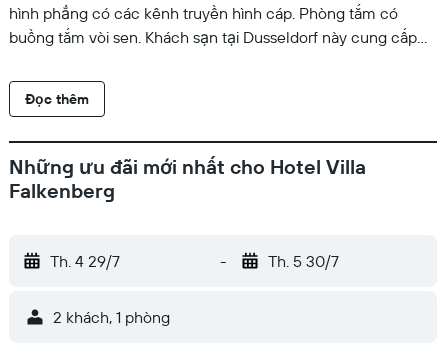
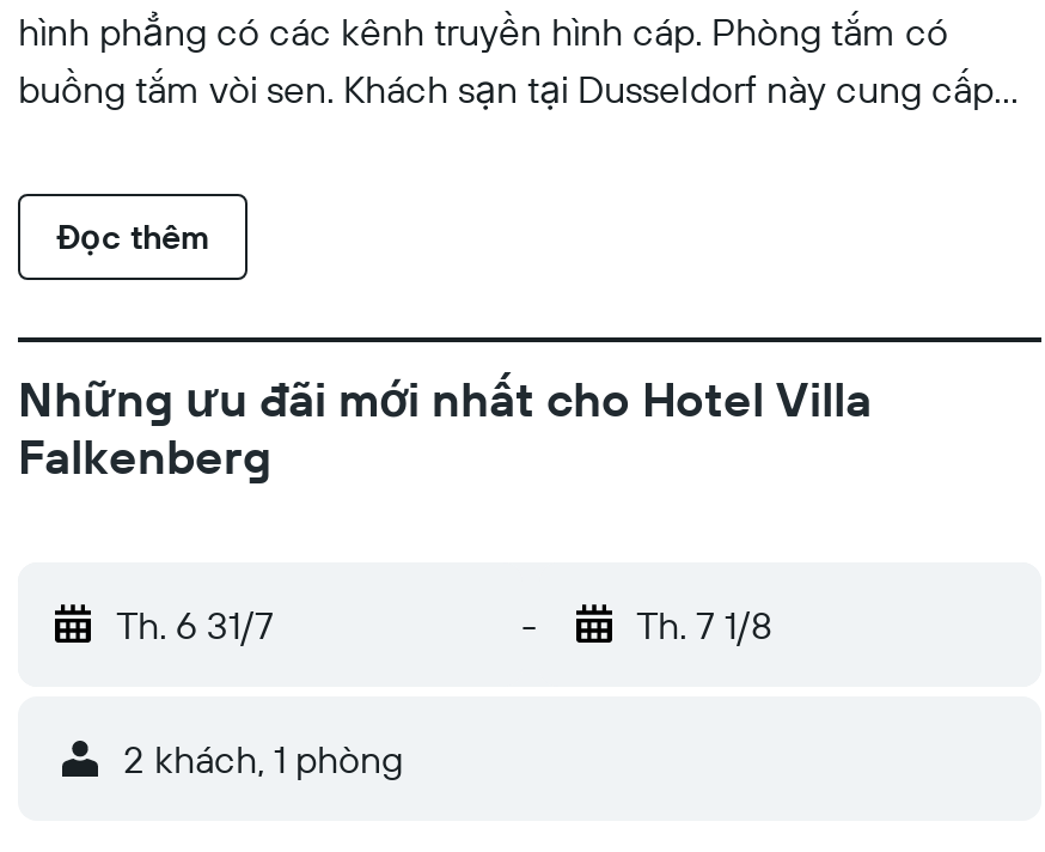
[50,251,120,271] Th. 4 29/7 -> [116,601,274,649] Th. 6 31/7
[267,251,338,271] Th. 5 30/7 -> [636,601,772,649] Th. 7 1/8

